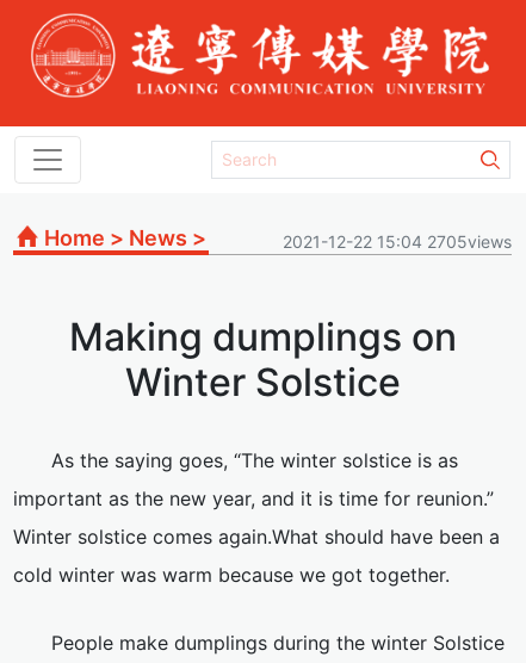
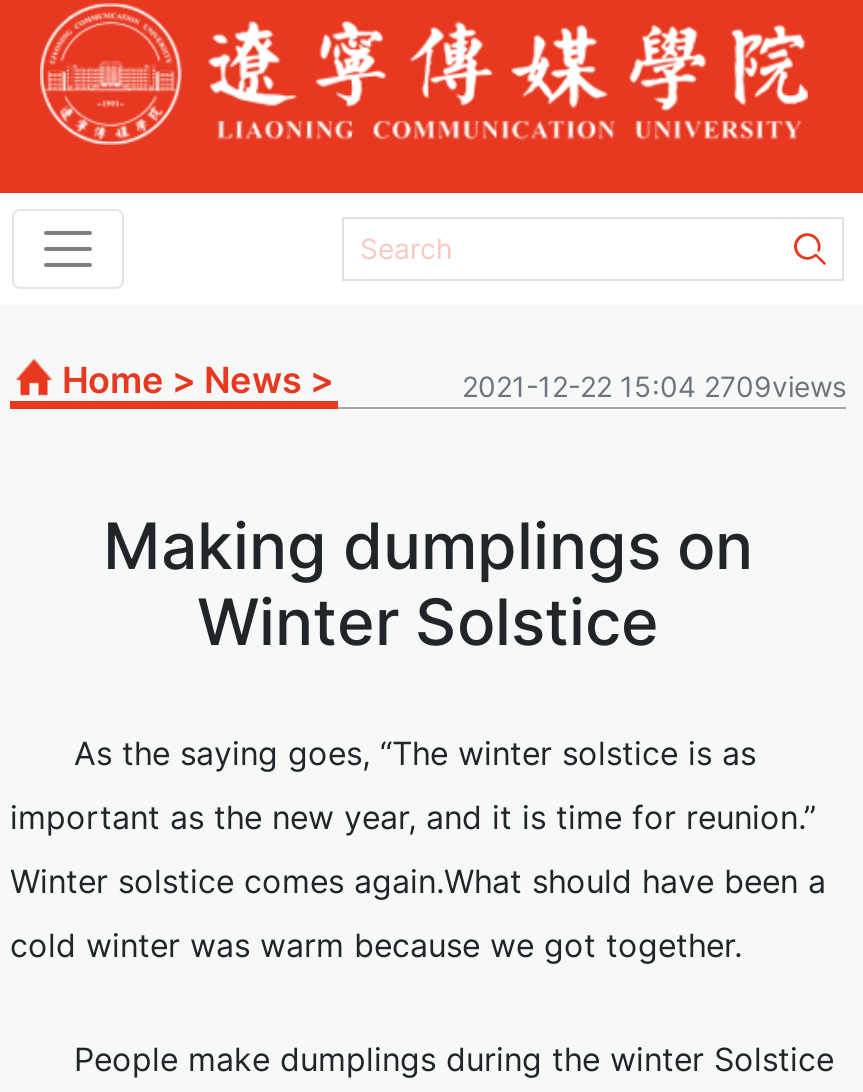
[283,231,512,251] 2021-12-22 15:04 2705views -> [462,368,846,402] 2021-12-22 15:04 2709views

